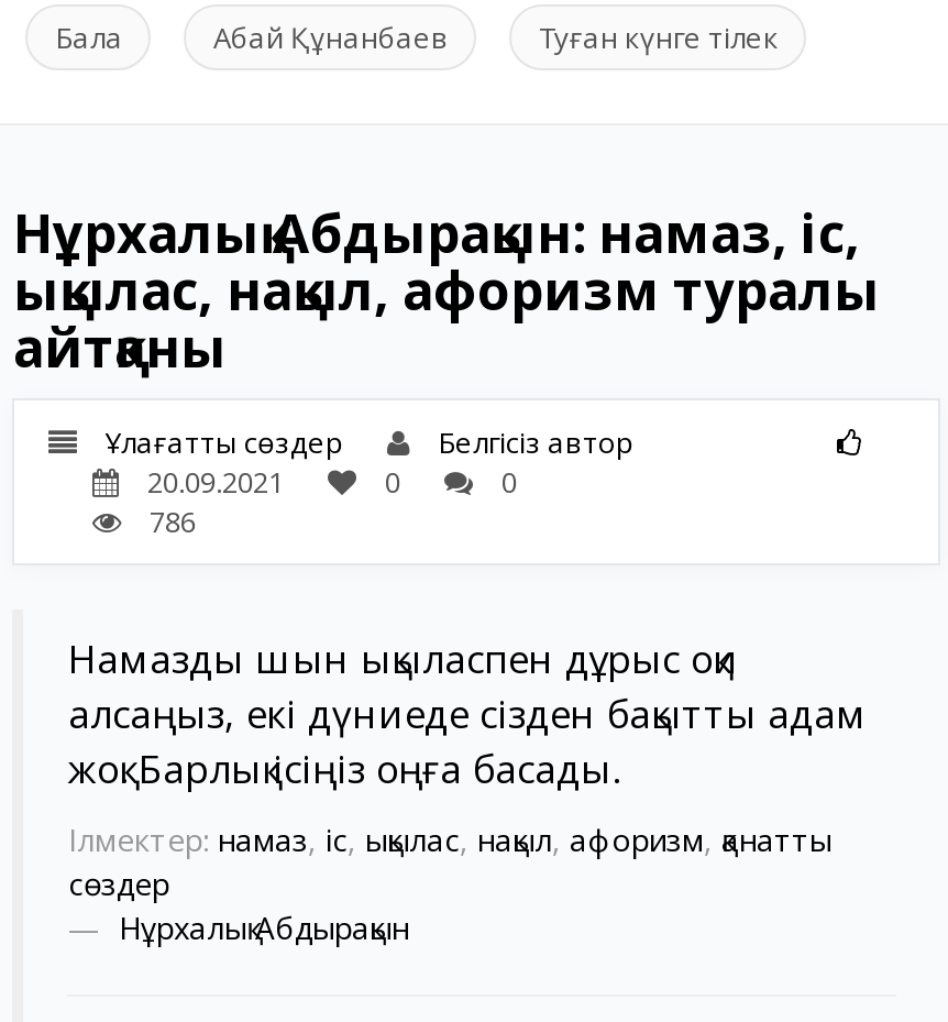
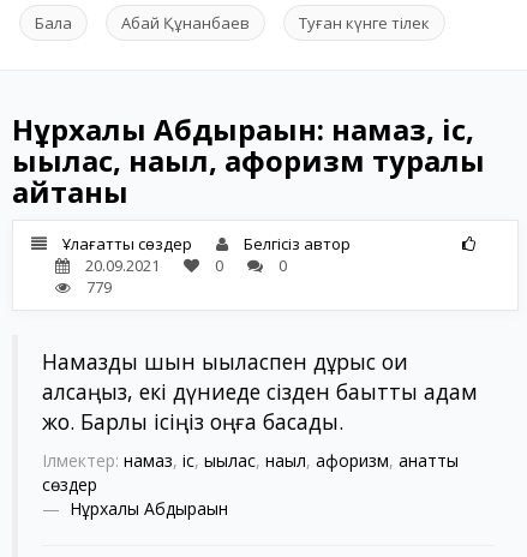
[143,502,196,541] 786 -> [83,276,112,298] 779

